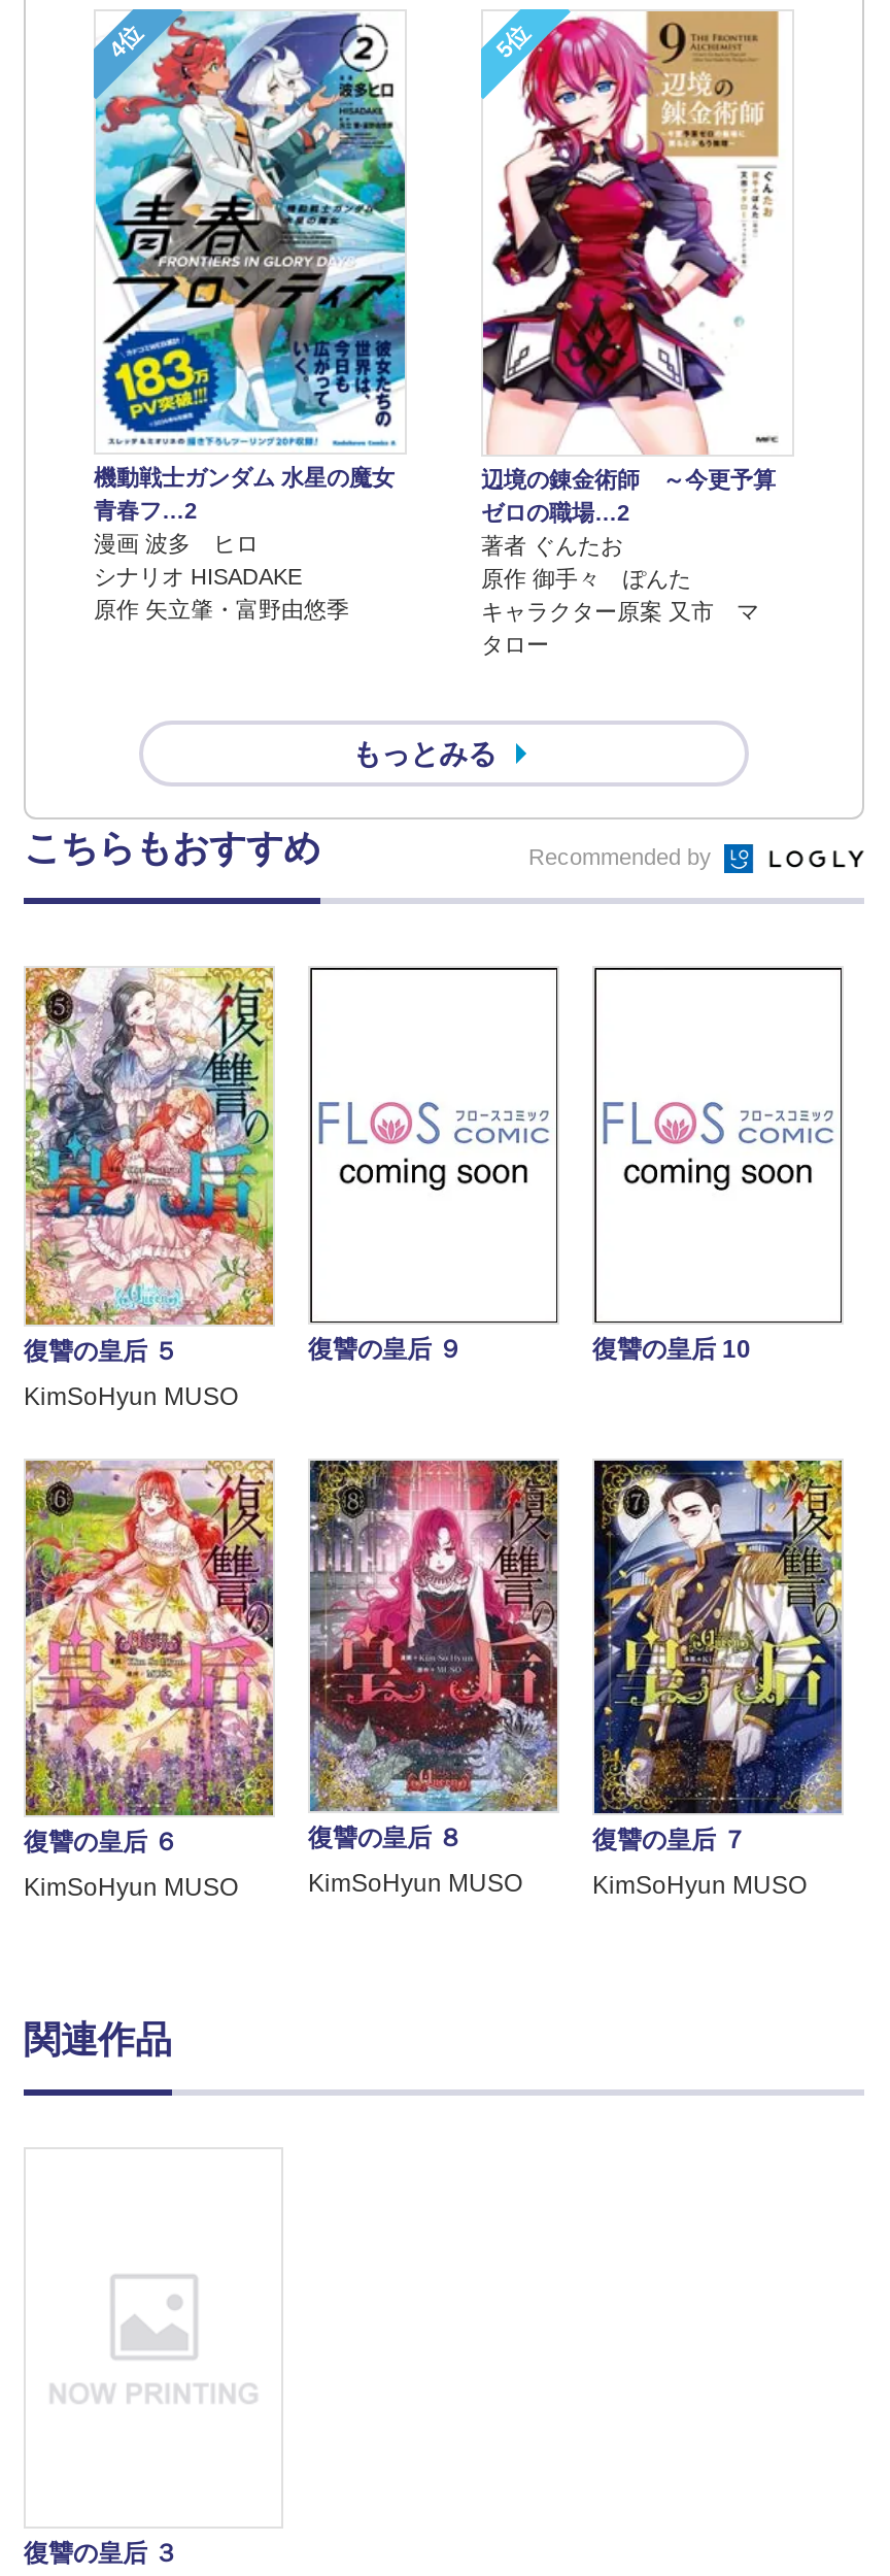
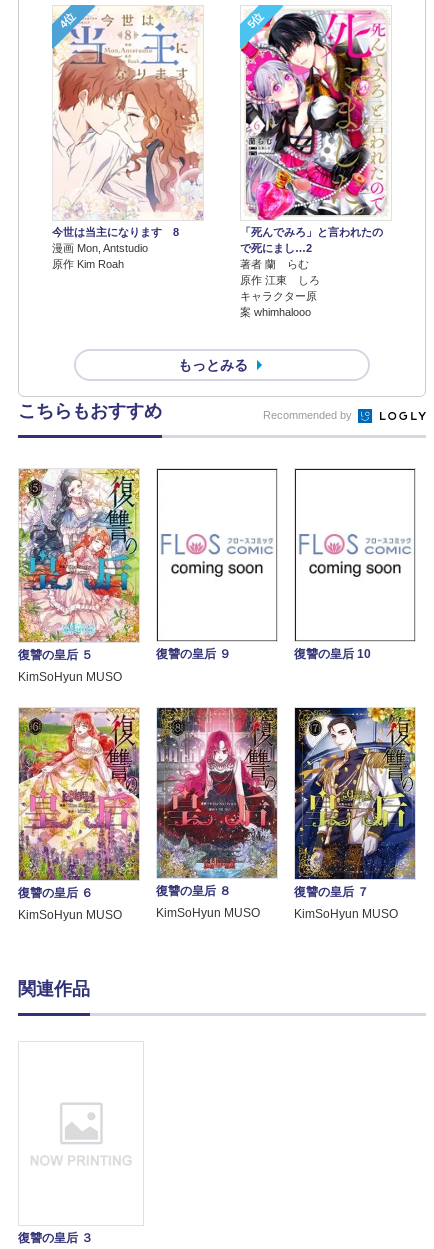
[94,9,407,621] [image] | 機動戦士ガンダム 水星の魔女 | 青春フ…2 | 漫画 波多 ヒロ | シナリオ HISADAKE | 原作 矢立肇・富野由悠季 -> [52,6,204,270] [image] | 今世は当主になります 8 | 漫画 Mon, Antstudio | 原作 Kim Roah
[481,9,784,656] [image] | 辺境の錬金術師 ～今更予算 | ゼロの職場…2 | 著者 ぐんたお | 原作 御手々 ぽんた | キャラクター原案 又市 マ | タロー -> [240,6,389,318] [image] | 「死んでみろ」と言われたの | で死にまし…2 | 著者 蘭 らむ | 原作 江東 しろ | キャラクター原 | 案 whimhalooo

